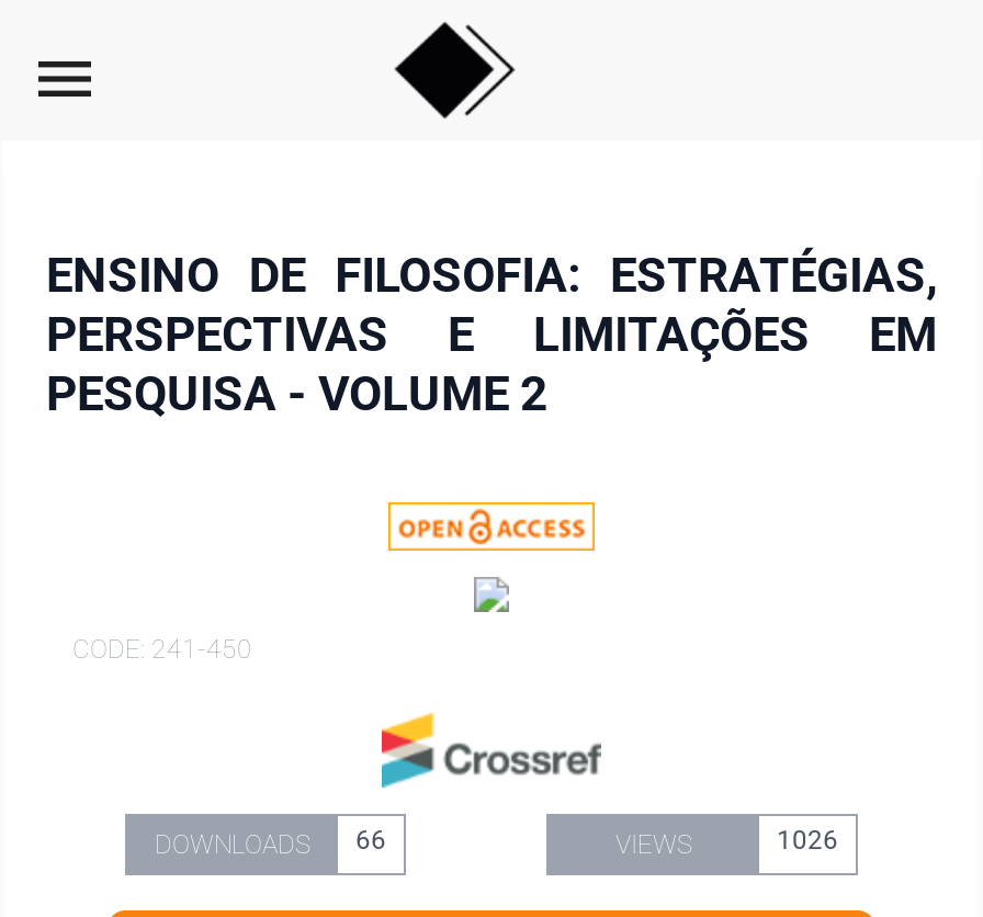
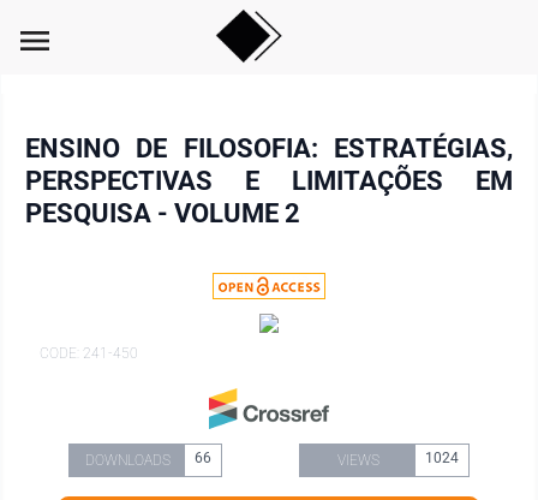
[777,825,838,856] 1026 -> [425,450,459,466] 1024

